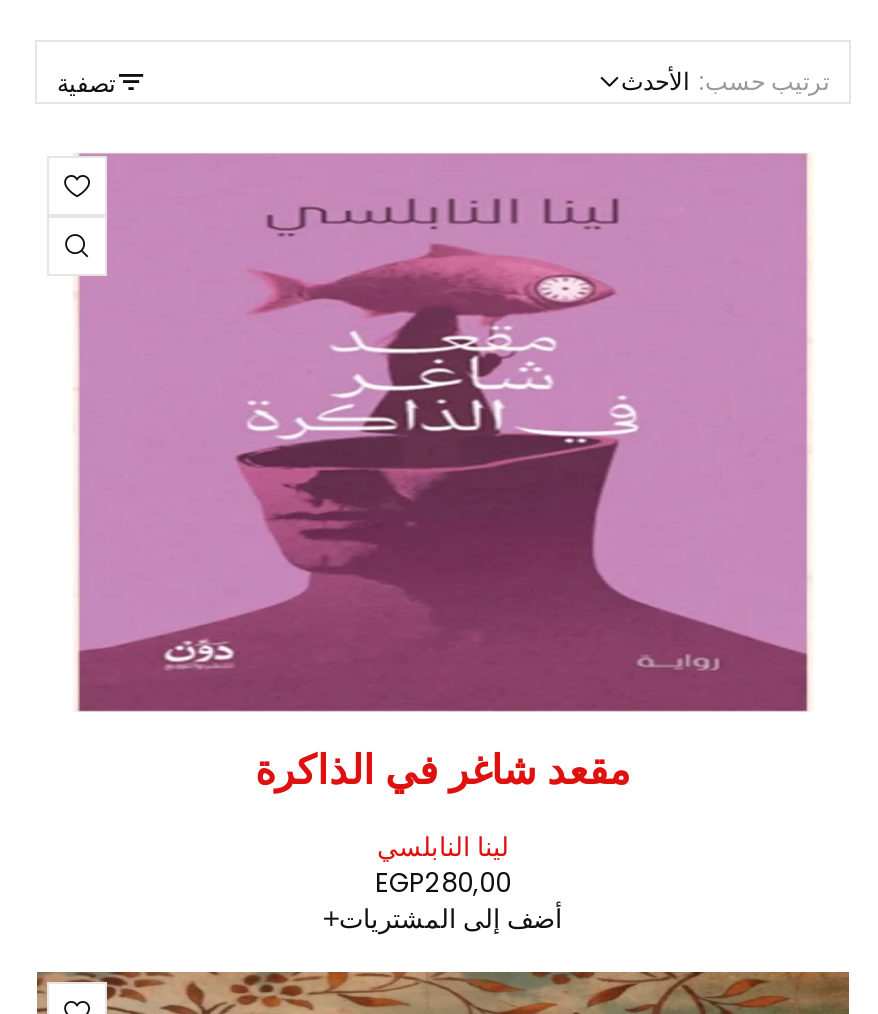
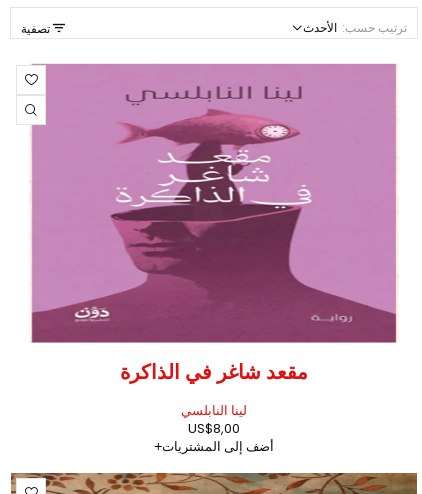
[375,865,511,903] EGP280,00 -> [188,419,240,438] US$8,00

